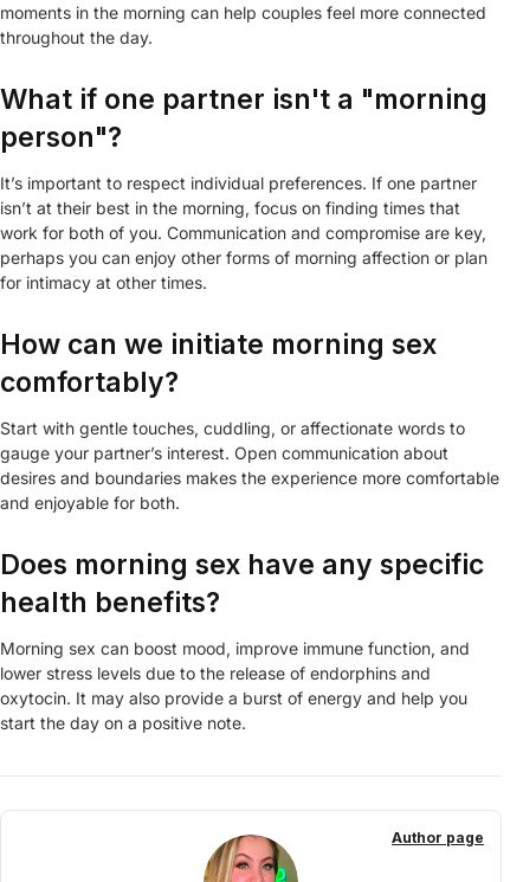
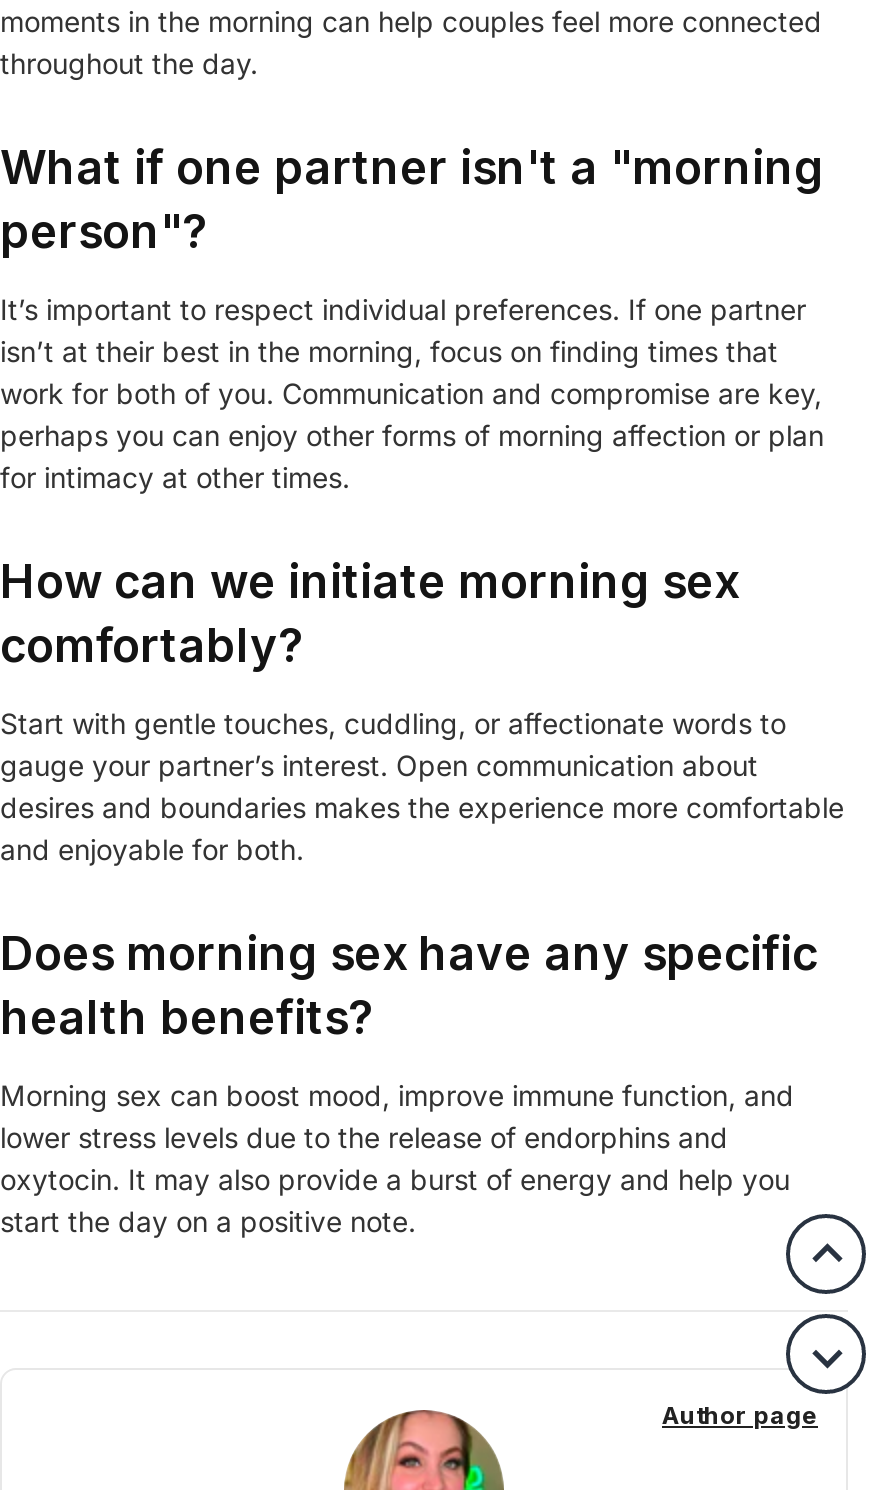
none -> [784,1212,868,1296] [image]
none -> [784,1312,868,1396] [image]

